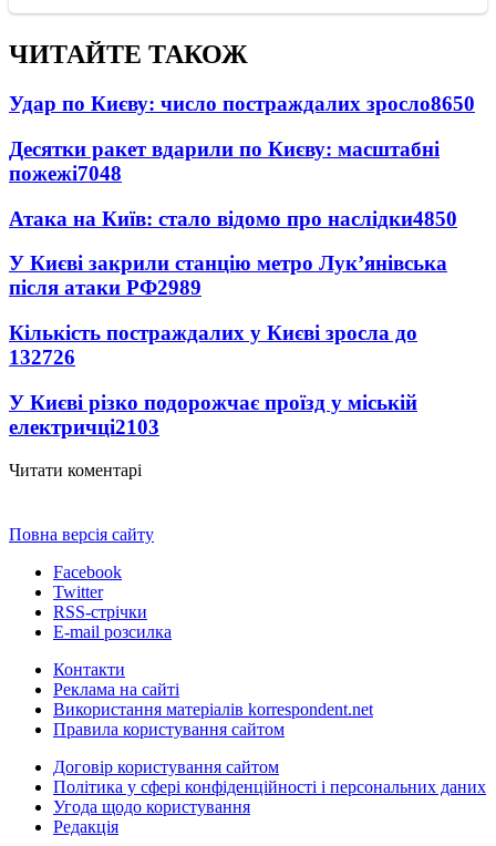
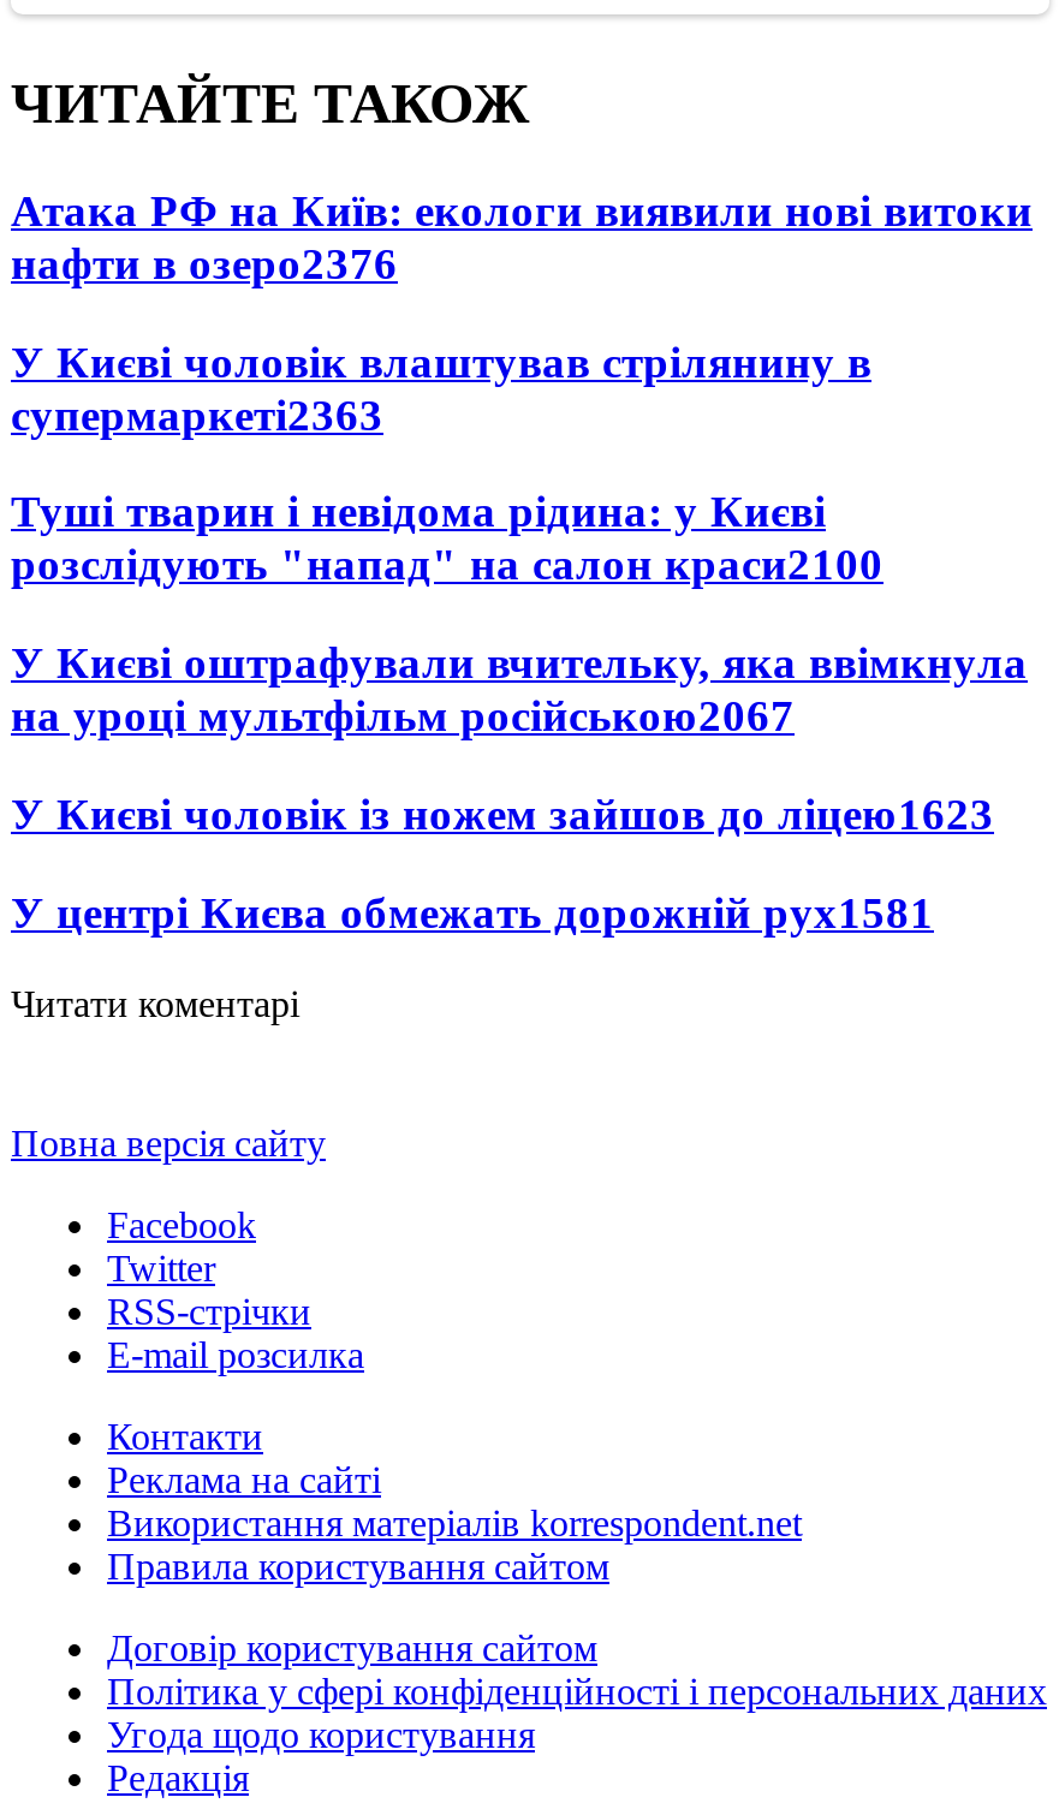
[9,92,475,115] Удар по Києву: число постраждалих зросло8650 -> [11,186,1033,289] Атака РФ на Київ: екологи виявили нові витоки | нафти в озеро2376
[9,137,440,185] Десятки ракет вдарили по Києву: масштабні | пожежі7048 -> [11,336,871,440] У Києві чоловік влаштував стрілянину в | супермаркеті2363
[9,207,457,230] Атака на Київ: стало відомо про наслідки4850 -> [11,487,884,590] Туші тварин і невідома рідина: у Києві | розслідують "напад" на салон краси2100
[9,252,447,299] У Києві закрили станцію метро Лук’янівська | після атаки РФ2989 -> [11,638,1028,741] У Києві оштрафували вчительку, яка ввімкнула | на уроці мультфільм російською2067
[9,321,417,369] Кількість постраждалих у Києві зросла до | 132726 -> [11,789,994,839] У Києві чоловік із ножем зайшов до ліцею1623
[9,391,417,438] У Києві різко подорожчає проїзд у міській | електричці2103 -> [11,887,934,937] У центрі Києва обмежать дорожній рух1581

